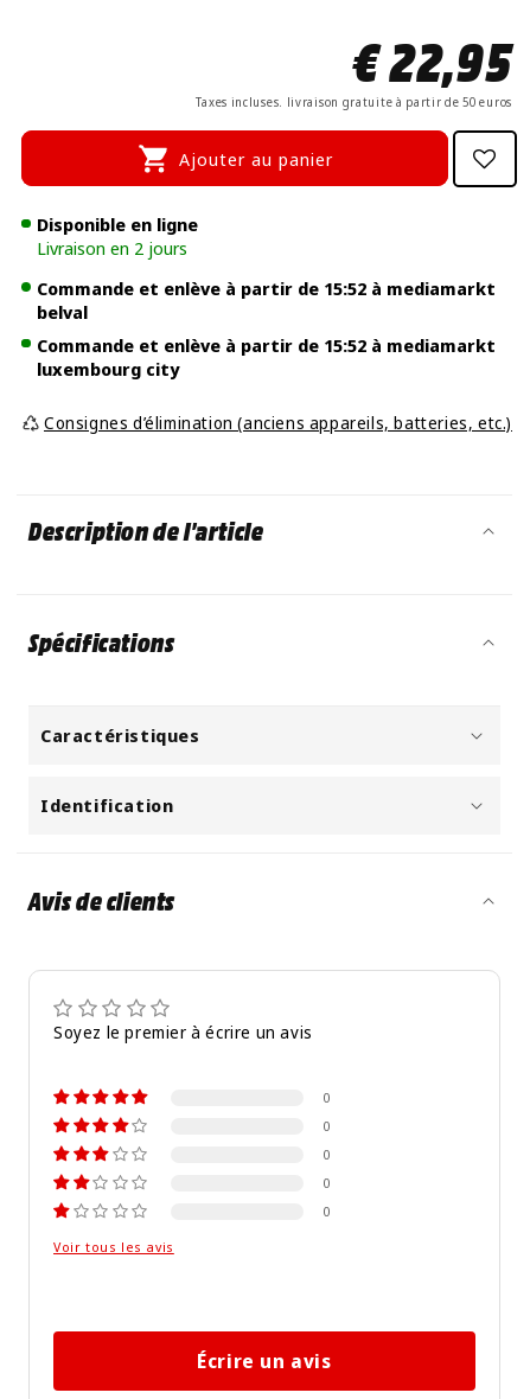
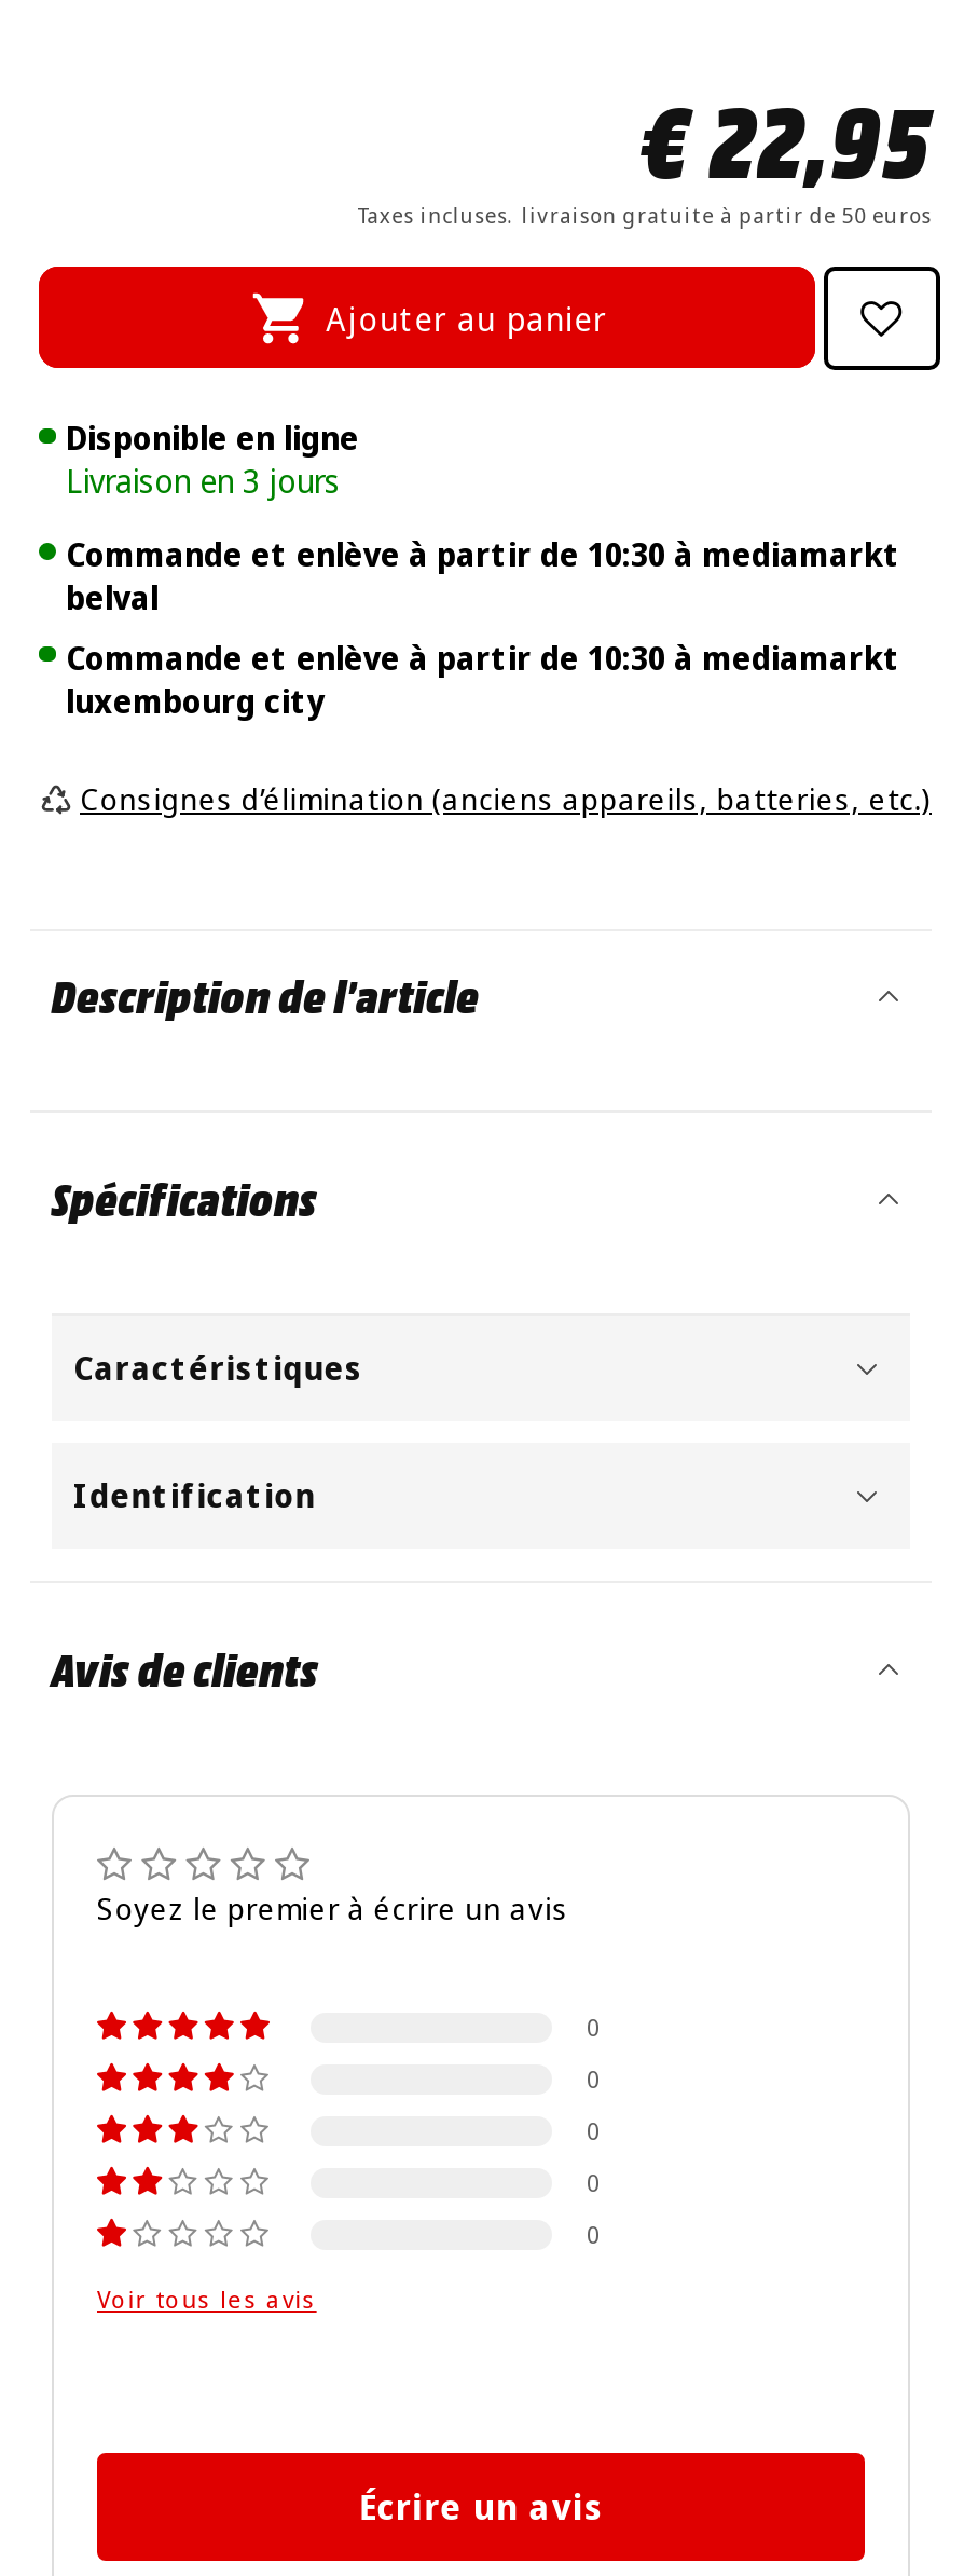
[36,236,187,260] Livraison en 2 jours -> [66,460,340,503] Livraison en 3 jours
[36,277,495,300] Commande et enlève à partir de 15:52 à mediamarkt -> [66,533,900,576] Commande et enlève à partir de 10:30 à mediamarkt
[36,333,495,357] Commande et enlève à partir de 15:52 à mediamarkt -> [66,635,900,679] Commande et enlève à partir de 10:30 à mediamarkt

